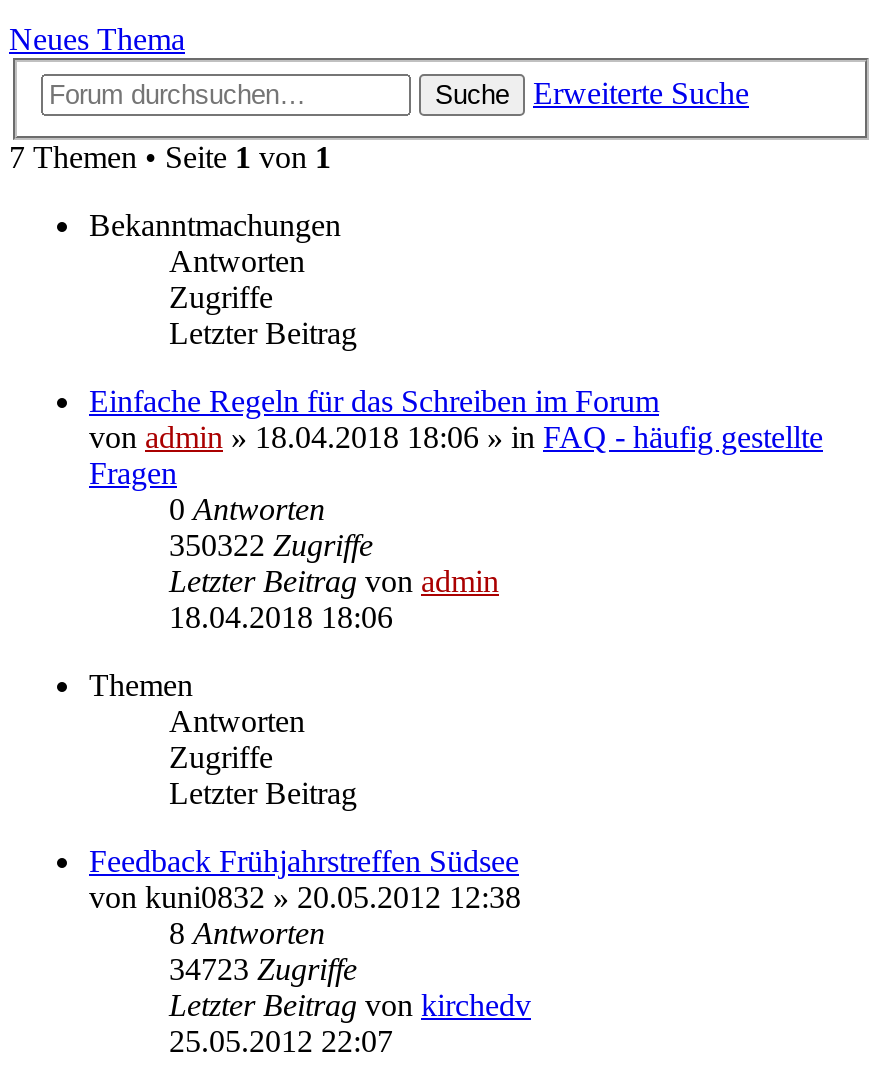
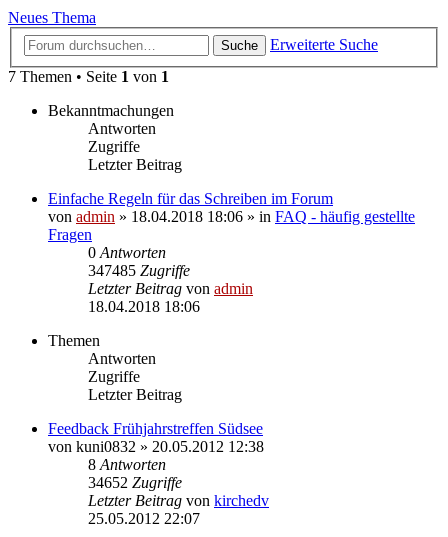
[169,528,373,562] 350322 Zugriffe -> [88,262,190,279] 347485 Zugriffe
[169,952,357,986] 34723 Zugriffe -> [88,474,182,491] 34652 Zugriffe

